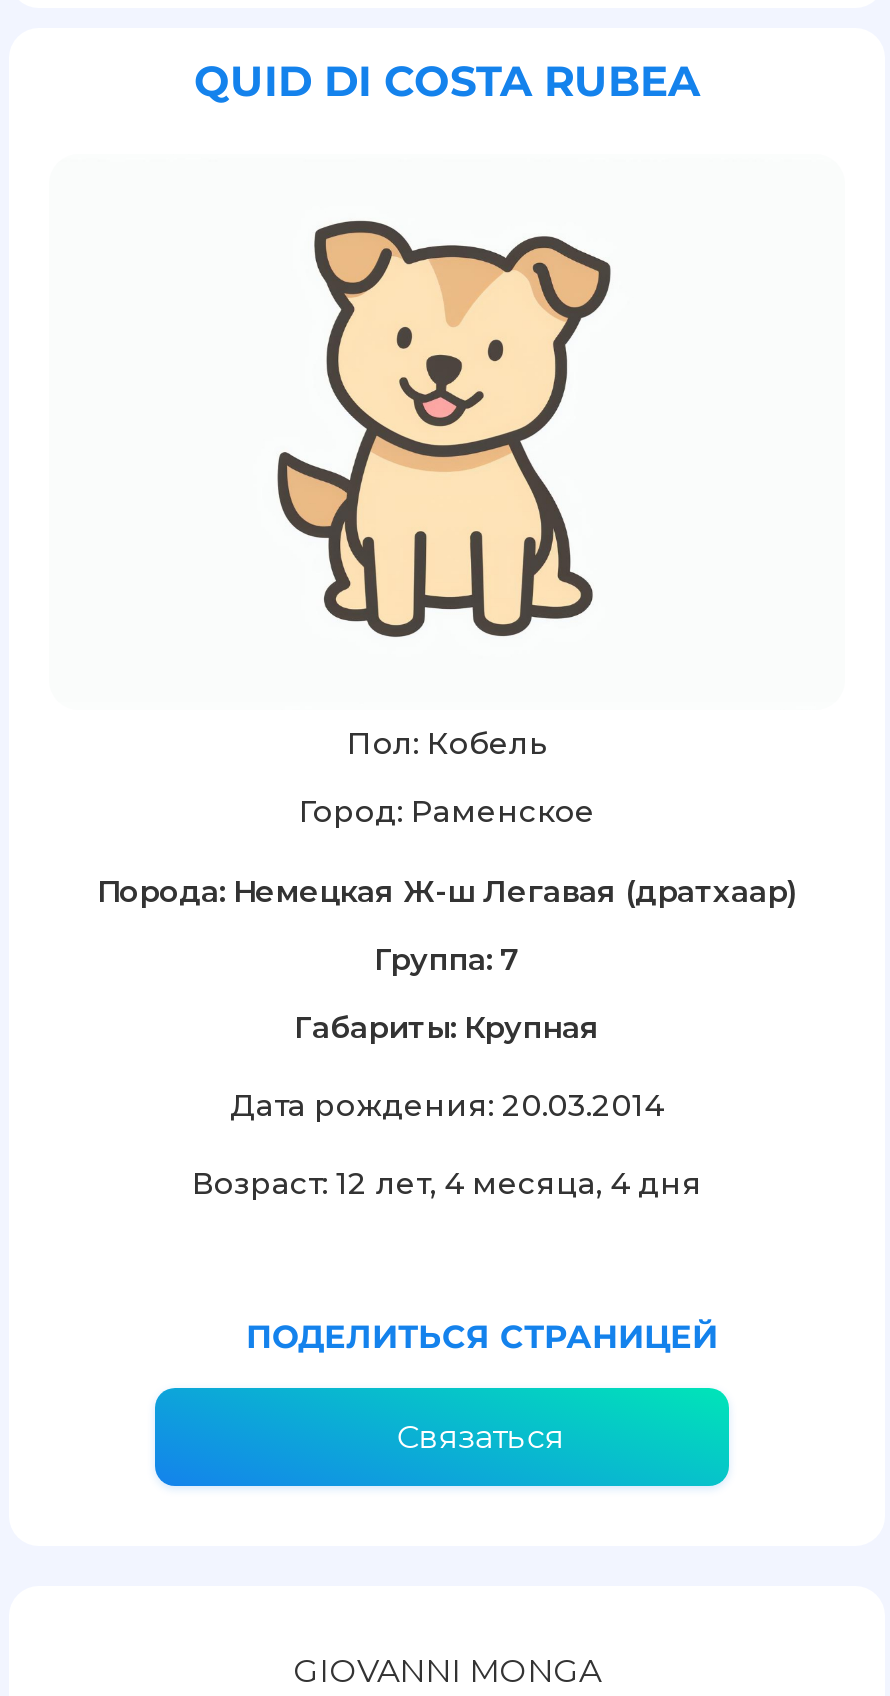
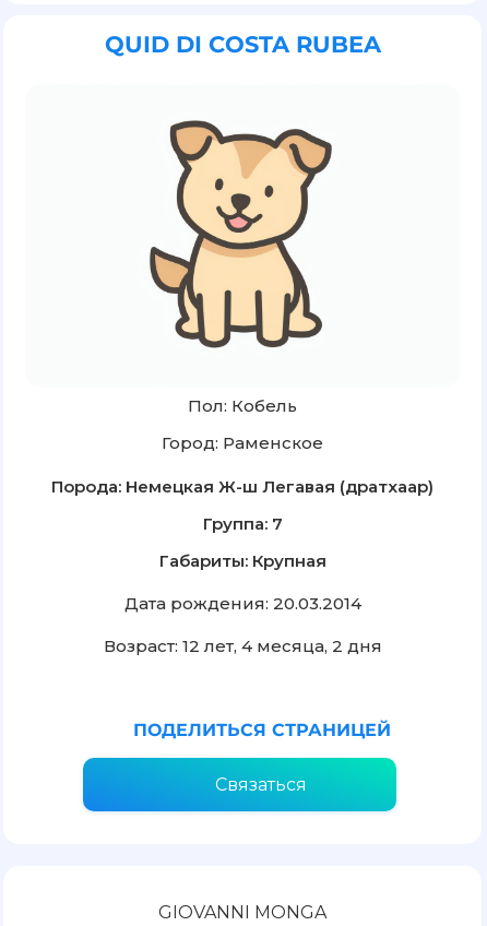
[192,1164,702,1202] Возраст: 12 лет, 4 месяца, 4 дня -> [103,635,382,656] Возраст: 12 лет, 4 месяца, 2 дня

